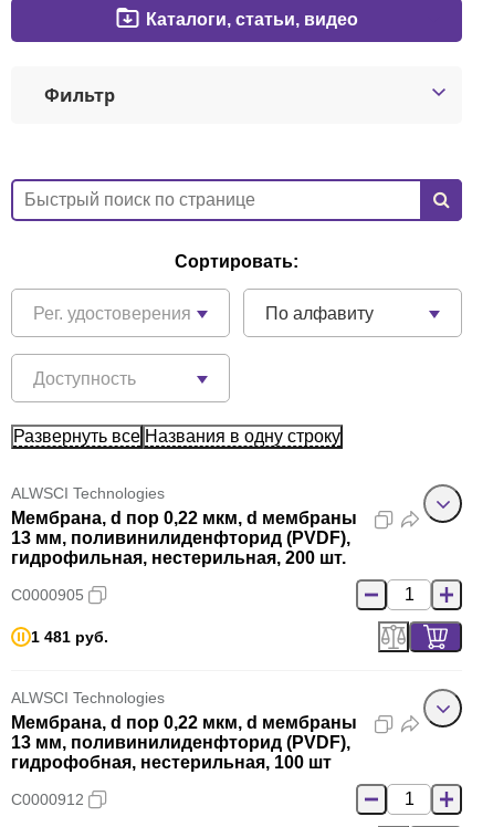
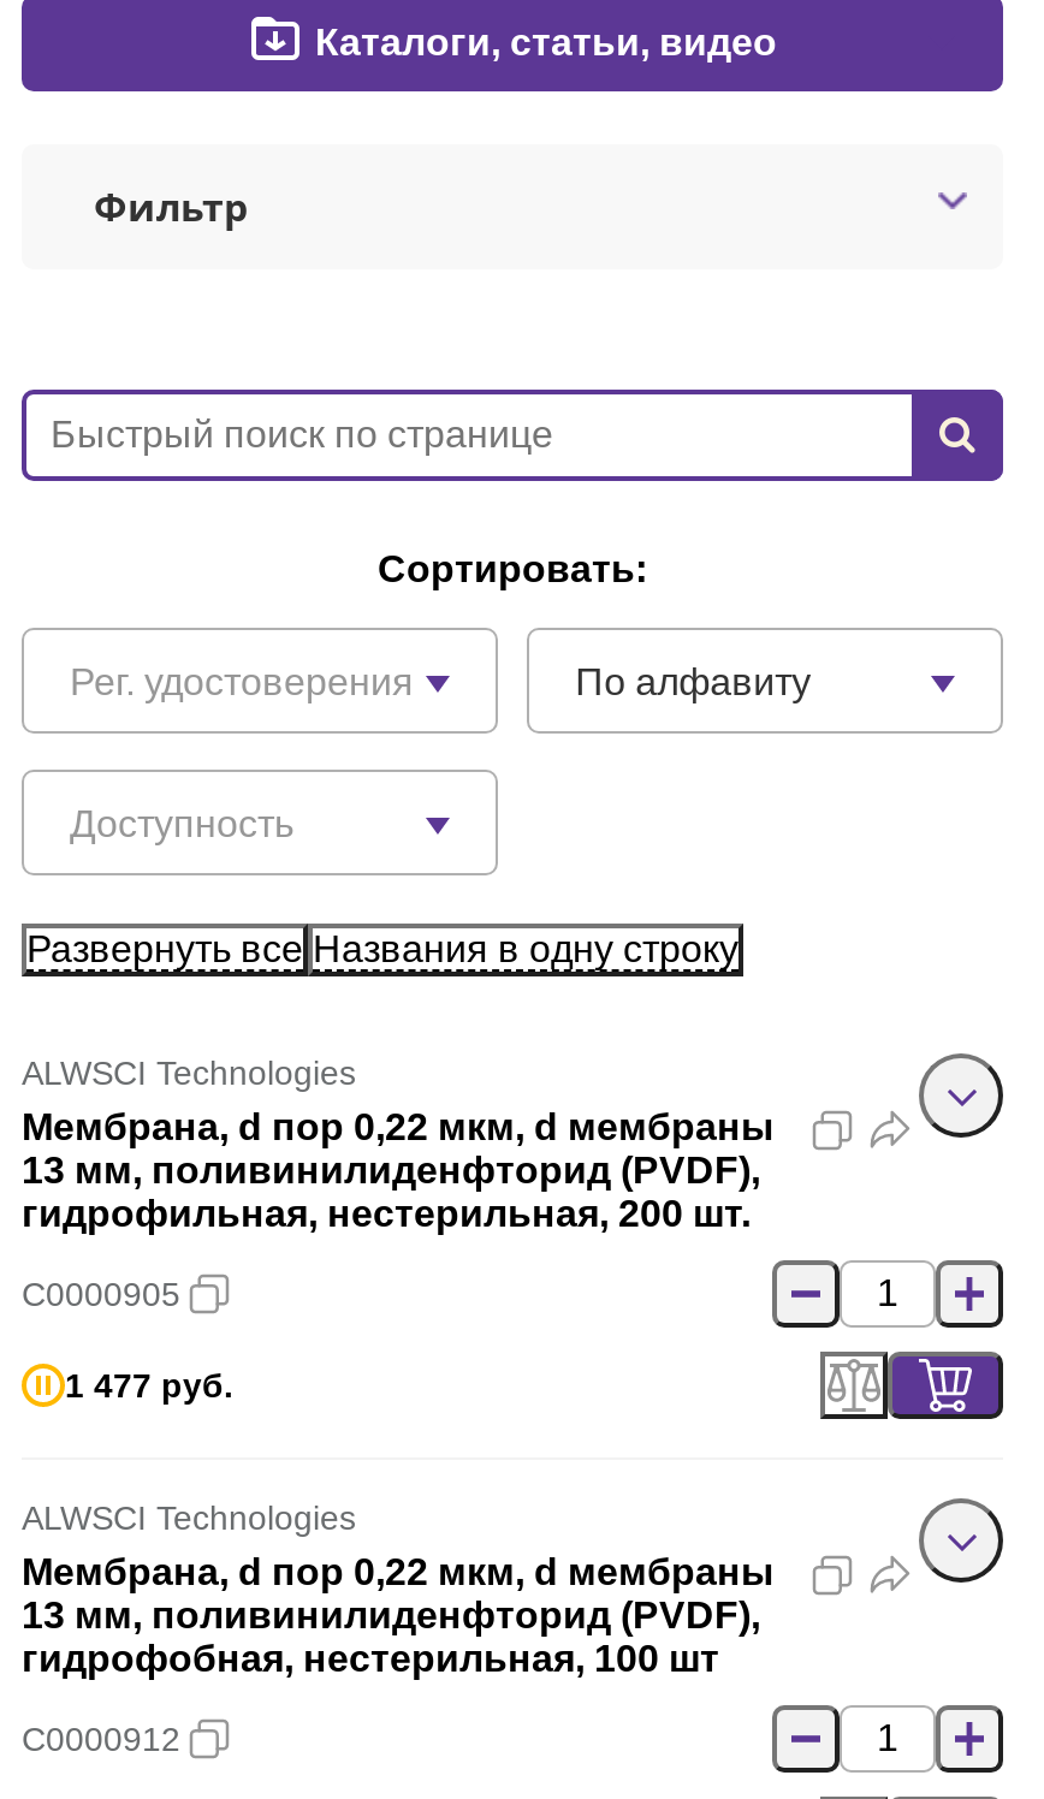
[31,628,108,646] 1 481 руб. -> [65,1366,233,1405] 1 477 руб.

